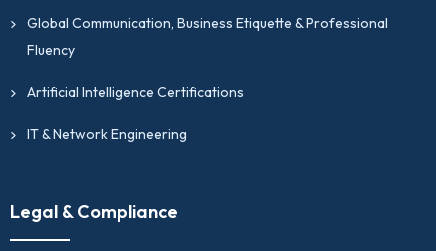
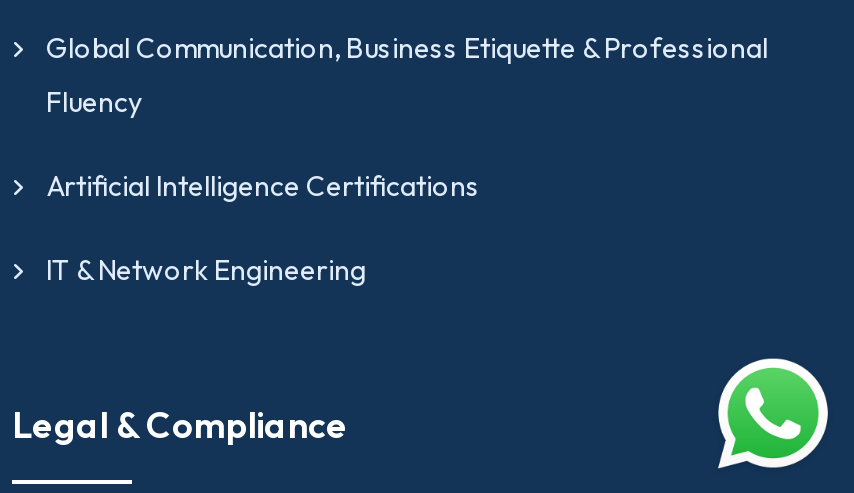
none -> [716,356,830,470] [image]

